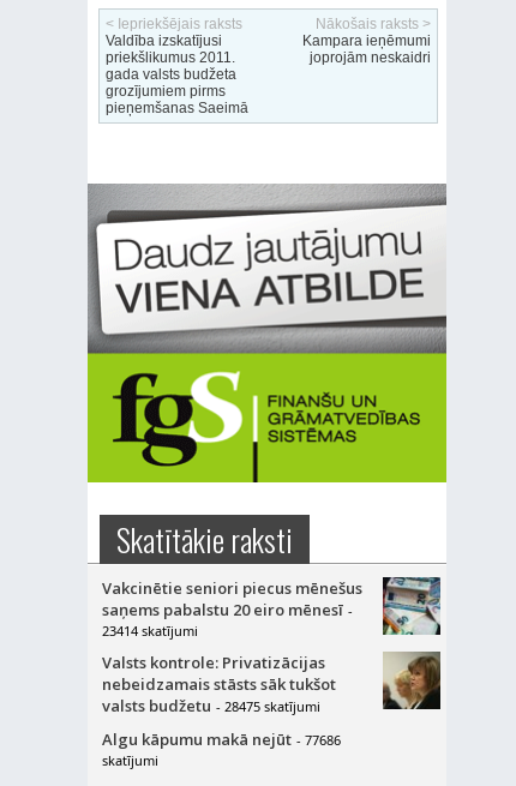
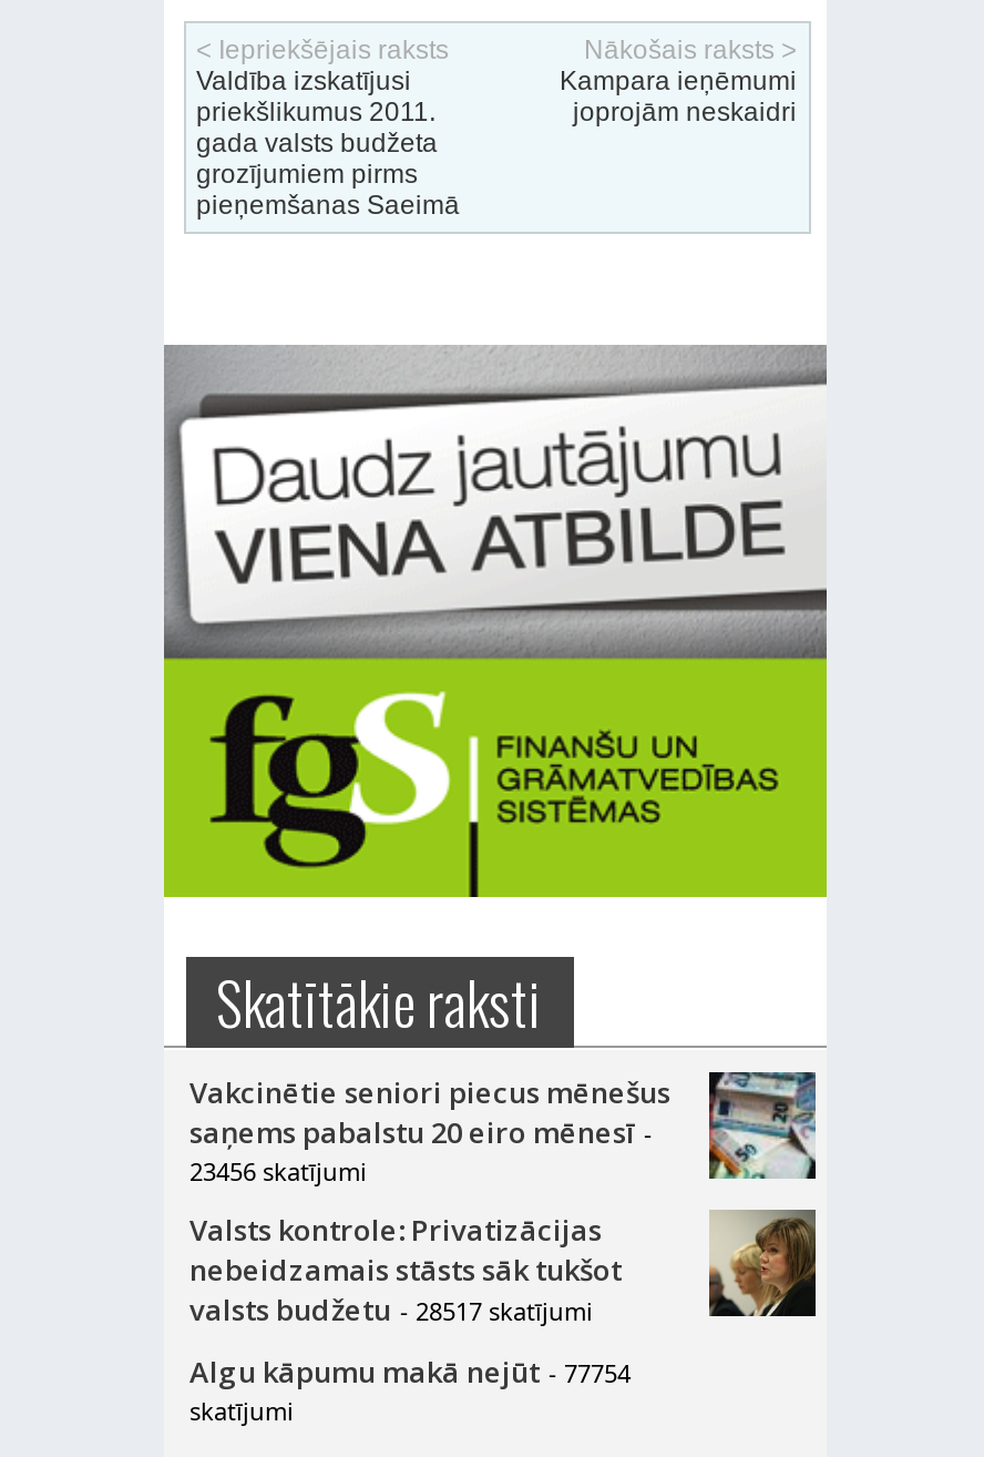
[101,622,197,640] 23414 skatījumi -> [189,1155,367,1188] 23456 skatījumi
[101,695,320,717] valsts budžetu - 28475 skatījumi -> [189,1290,593,1330] valsts budžetu - 28517 skatījumi
[101,729,340,750] Algu kāpumu makā nejūt - 77686 -> [189,1352,631,1392] Algu kāpumu makā nejūt - 77754

